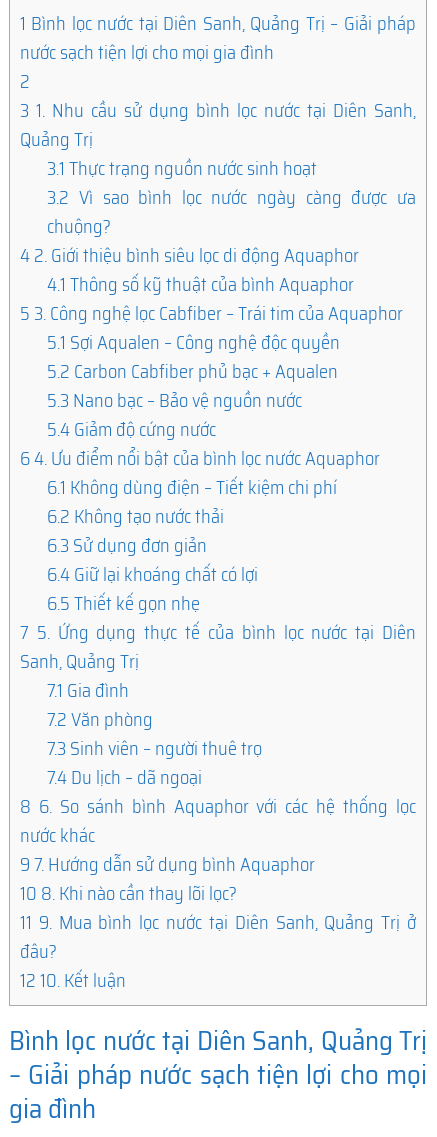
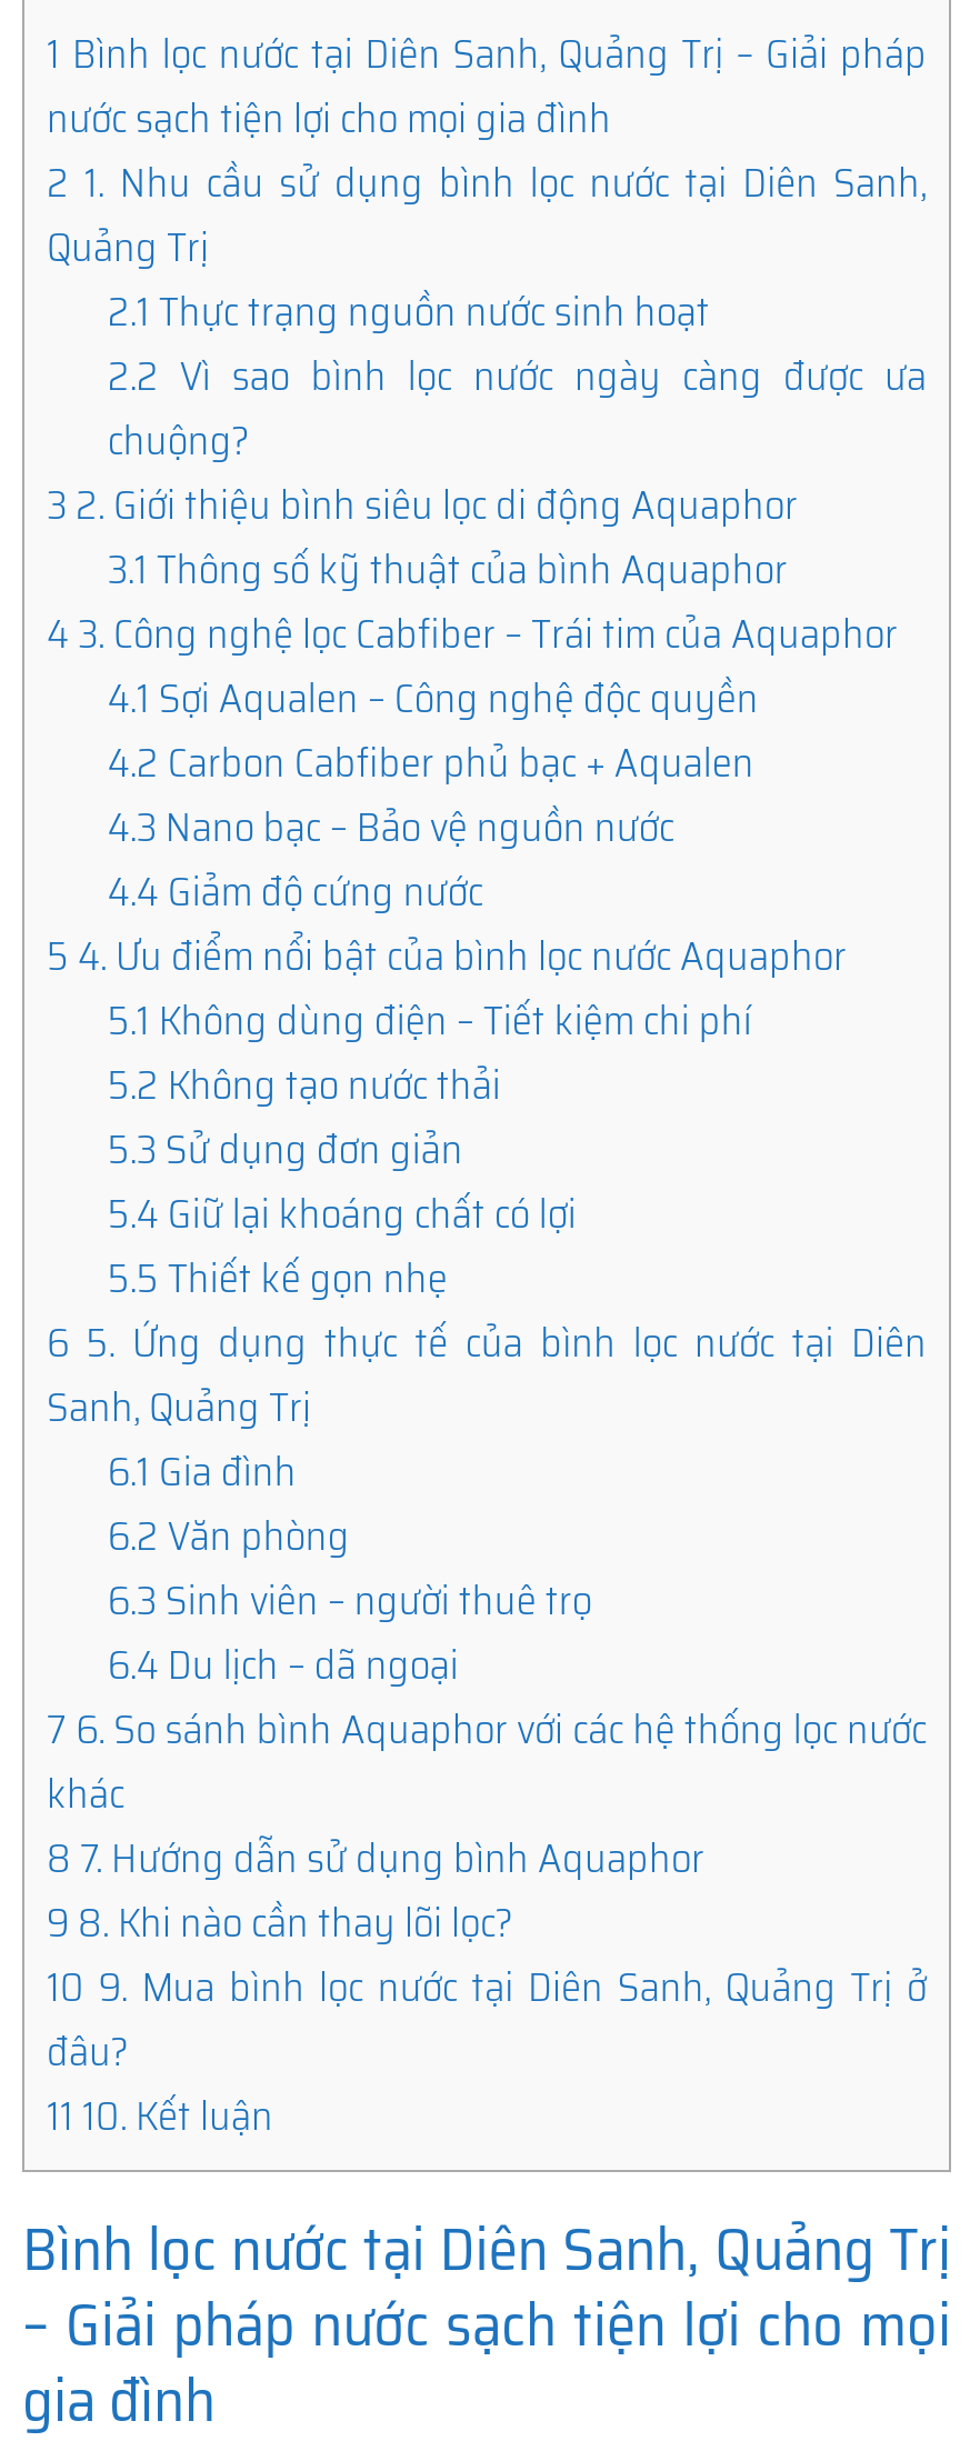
[20,67,416,125] 2 | 3 1. Nhu cầu sử dụng bình lọc nước tại Diên Sanh, -> [47,150,927,214] 2 1. Nhu cầu sử dụng bình lọc nước tại Diên Sanh,
[47,154,317,183] 3.1 Thực trạng nguồn nước sinh hoạt -> [108,279,710,343] 2.1 Thực trạng nguồn nước sinh hoạt
[47,183,416,212] 3.2 Vì sao bình lọc nước ngày càng được ưa -> [108,343,927,408] 2.2 Vì sao bình lọc nước ngày càng được ưa
[20,241,359,270] 4 2. Giới thiệu bình siêu lọc di động Aquaphor -> [47,472,798,536] 3 2. Giới thiệu bình siêu lọc di động Aquaphor
[47,270,354,299] 4.1 Thông số kỹ thuật của bình Aquaphor -> [108,536,788,601] 3.1 Thông số kỹ thuật của bình Aquaphor
[20,299,403,328] 5 3. Công nghệ lọc Cabfiber – Trái tim của Aquaphor -> [47,601,898,665] 4 3. Công nghệ lọc Cabfiber – Trái tim của Aquaphor
[47,328,340,357] 5.1 Sợi Aqualen – Công nghệ độc quyền -> [108,665,759,730] 4.1 Sợi Aqualen – Công nghệ độc quyền
[47,357,338,386] 5.2 Carbon Cabfiber phủ bạc + Aqualen -> [108,730,754,794] 4.2 Carbon Cabfiber phủ bạc + Aqualen
[47,386,302,415] 5.3 Nano bạc – Bảo vệ nguồn nước -> [108,794,674,859] 4.3 Nano bạc – Bảo vệ nguồn nước
[47,415,216,444] 5.4 Giảm độ cứng nước -> [108,859,483,923] 4.4 Giảm độ cứng nước
[20,444,380,473] 6 4. Ưu điểm nổi bật của bình lọc nước Aquaphor -> [47,923,847,988] 5 4. Ưu điểm nổi bật của bình lọc nước Aquaphor
[47,473,337,502] 6.1 Không dùng điện – Tiết kiệm chi phí -> [108,988,752,1052] 5.1 Không dùng điện – Tiết kiệm chi phí
[47,502,224,531] 6.2 Không tạo nước thải -> [108,1052,501,1116] 5.2 Không tạo nước thải
[47,531,207,560] 6.3 Sử dụng đơn giản -> [108,1116,463,1181] 5.3 Sử dụng đơn giản
[47,560,258,589] 6.4 Giữ lại khoáng chất có lợi -> [108,1181,576,1245] 5.4 Giữ lại khoáng chất có lợi
[47,589,200,618] 6.5 Thiết kế gọn nhẹ -> [108,1245,448,1310] 5.5 Thiết kế gọn nhẹ
[20,618,416,647] 7 5. Ứng dụng thực tế của bình lọc nước tại Diên -> [47,1310,927,1374] 6 5. Ứng dụng thực tế của bình lọc nước tại Diên
[20,676,416,937] 7.1 Gia đình | 7.2 Văn phòng | 7.3 Sinh viên – người thuê trọ | 7.4 Du lịch – dã ngoại | 8 6. So sánh bình Aquaphor với các hệ thống lọc | nước khác | 9 7. Hướng dẫn sử dụng bình Aquaphor | 10 8. Khi nào cần thay lõi lọc? | 11 9. Mua bình lọc nước tại Diên Sanh, Quảng Trị ở -> [47,1439,927,2019] 6.1 Gia đình | 6.2 Văn phòng | 6.3 Sinh viên – người thuê trọ | 6.4 Du lịch – dã ngoại | 7 6. So sánh bình Aquaphor với các hệ thống lọc nước | khác | 8 7. Hướng dẫn sử dụng bình Aquaphor | 9 8. Khi nào cần thay lõi lọc? | 10 9. Mua bình lọc nước tại Diên Sanh, Quảng Trị ở
[20,966,126,995] 12 10. Kết luận -> [47,2083,273,2147] 11 10. Kết luận

